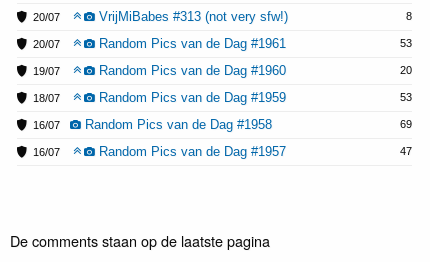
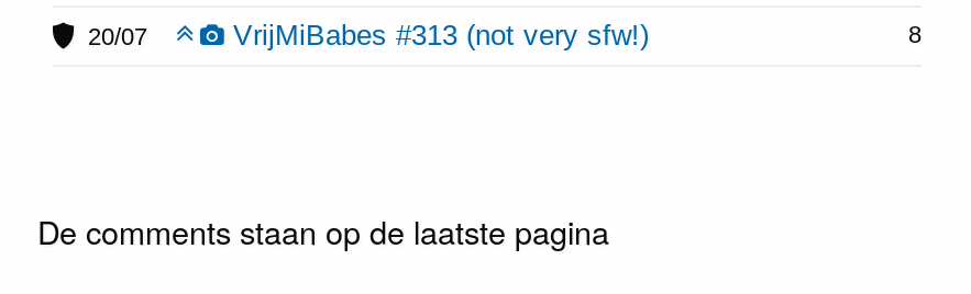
[33,36,412,159] 53 | 20/07 | Random Pics van de Dag #1961 | 20 | 19/07 | Random Pics van de Dag #1960 | 53 | 18/07 | Random Pics van de Dag #1959 | 69 | 16/07 | Random Pics van de Dag #1958 | 47 | 16/07 | Random Pics van de Dag #1957 -> none

